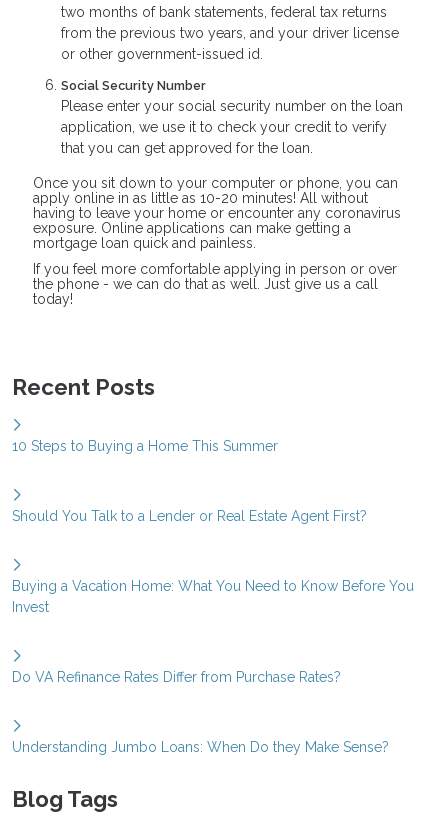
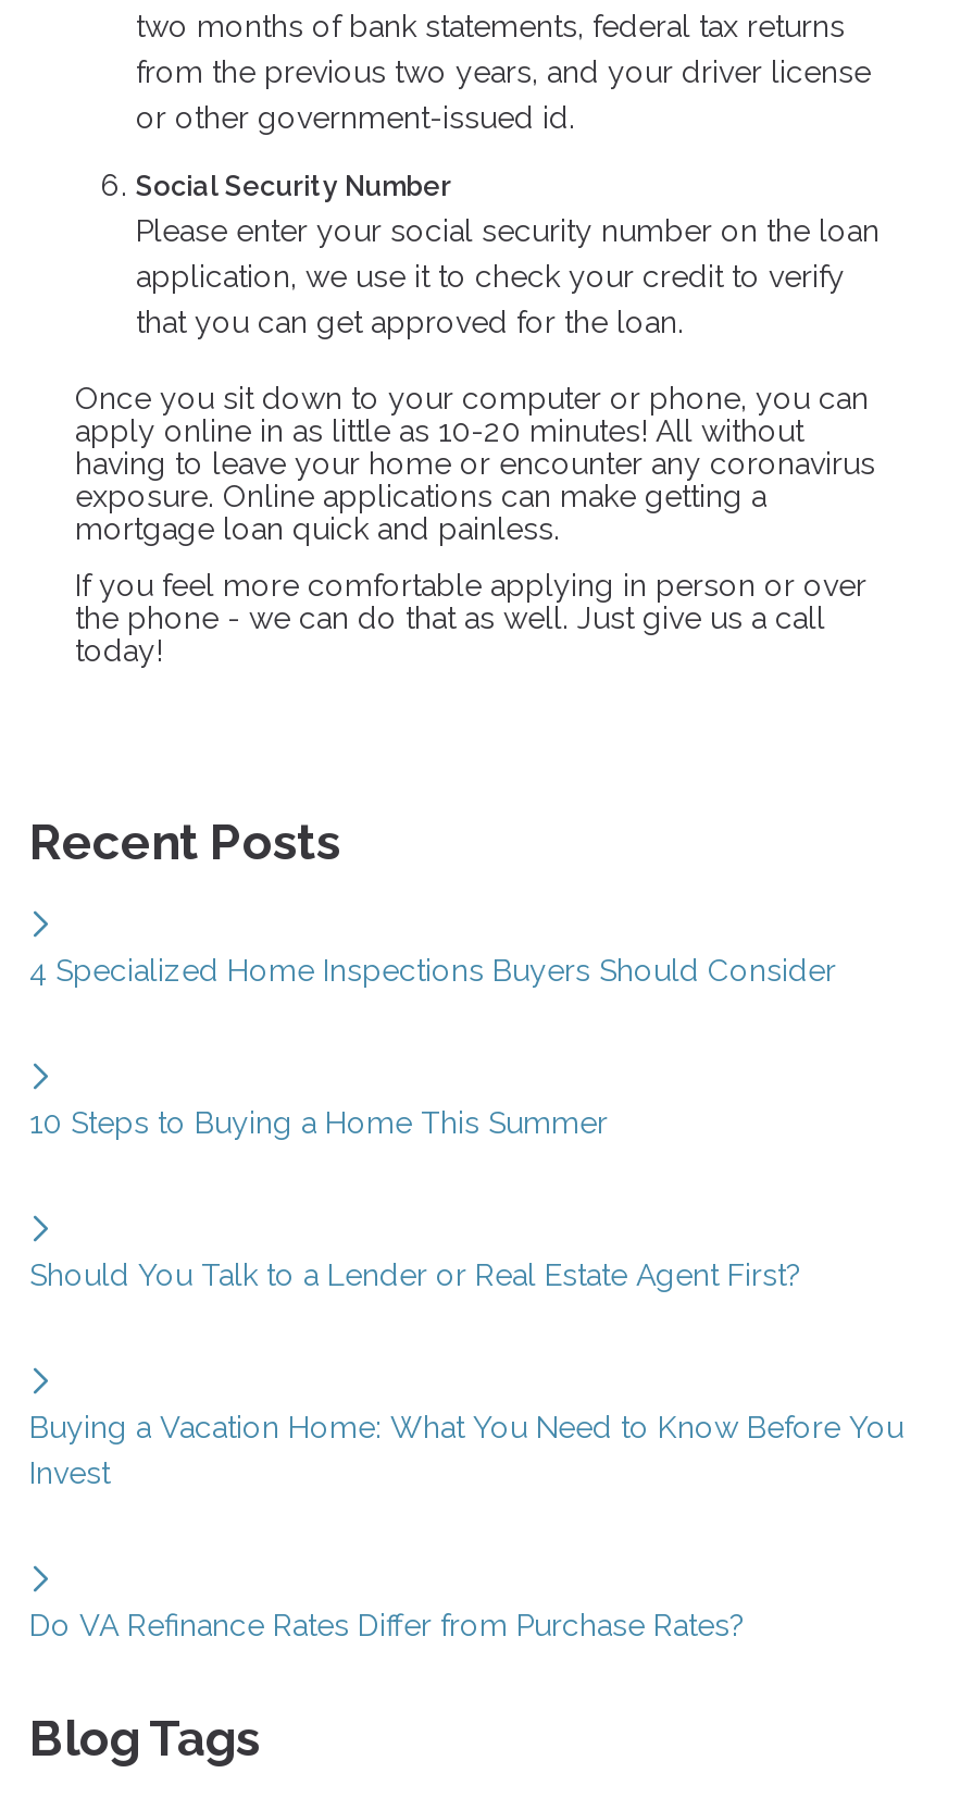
none -> [29,952,836,987] 4 Specialized Home Inspections Buyers Should Consider
moved [12,437,414,684] -> [29,1104,903,1641]: 10 Steps to Buying a Home This Summer | Should You Talk to a Lender or Real Estate Agent First? | Buying a Vacation Home: What You Need to Know Before You | Invest | Do VA Refinance Rates Differ from Purchase Rates?
[12,738,389,754] Understanding Jumbo Loans: When Do they Make Sense? -> none

